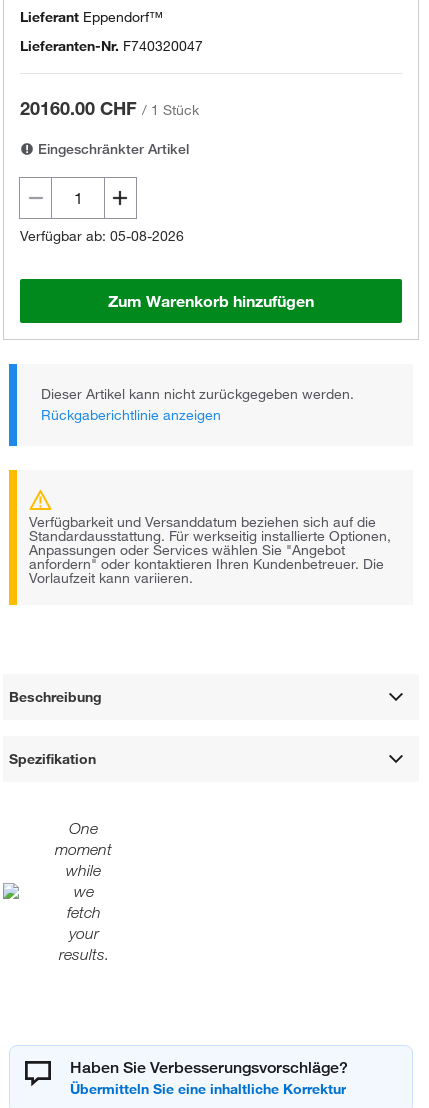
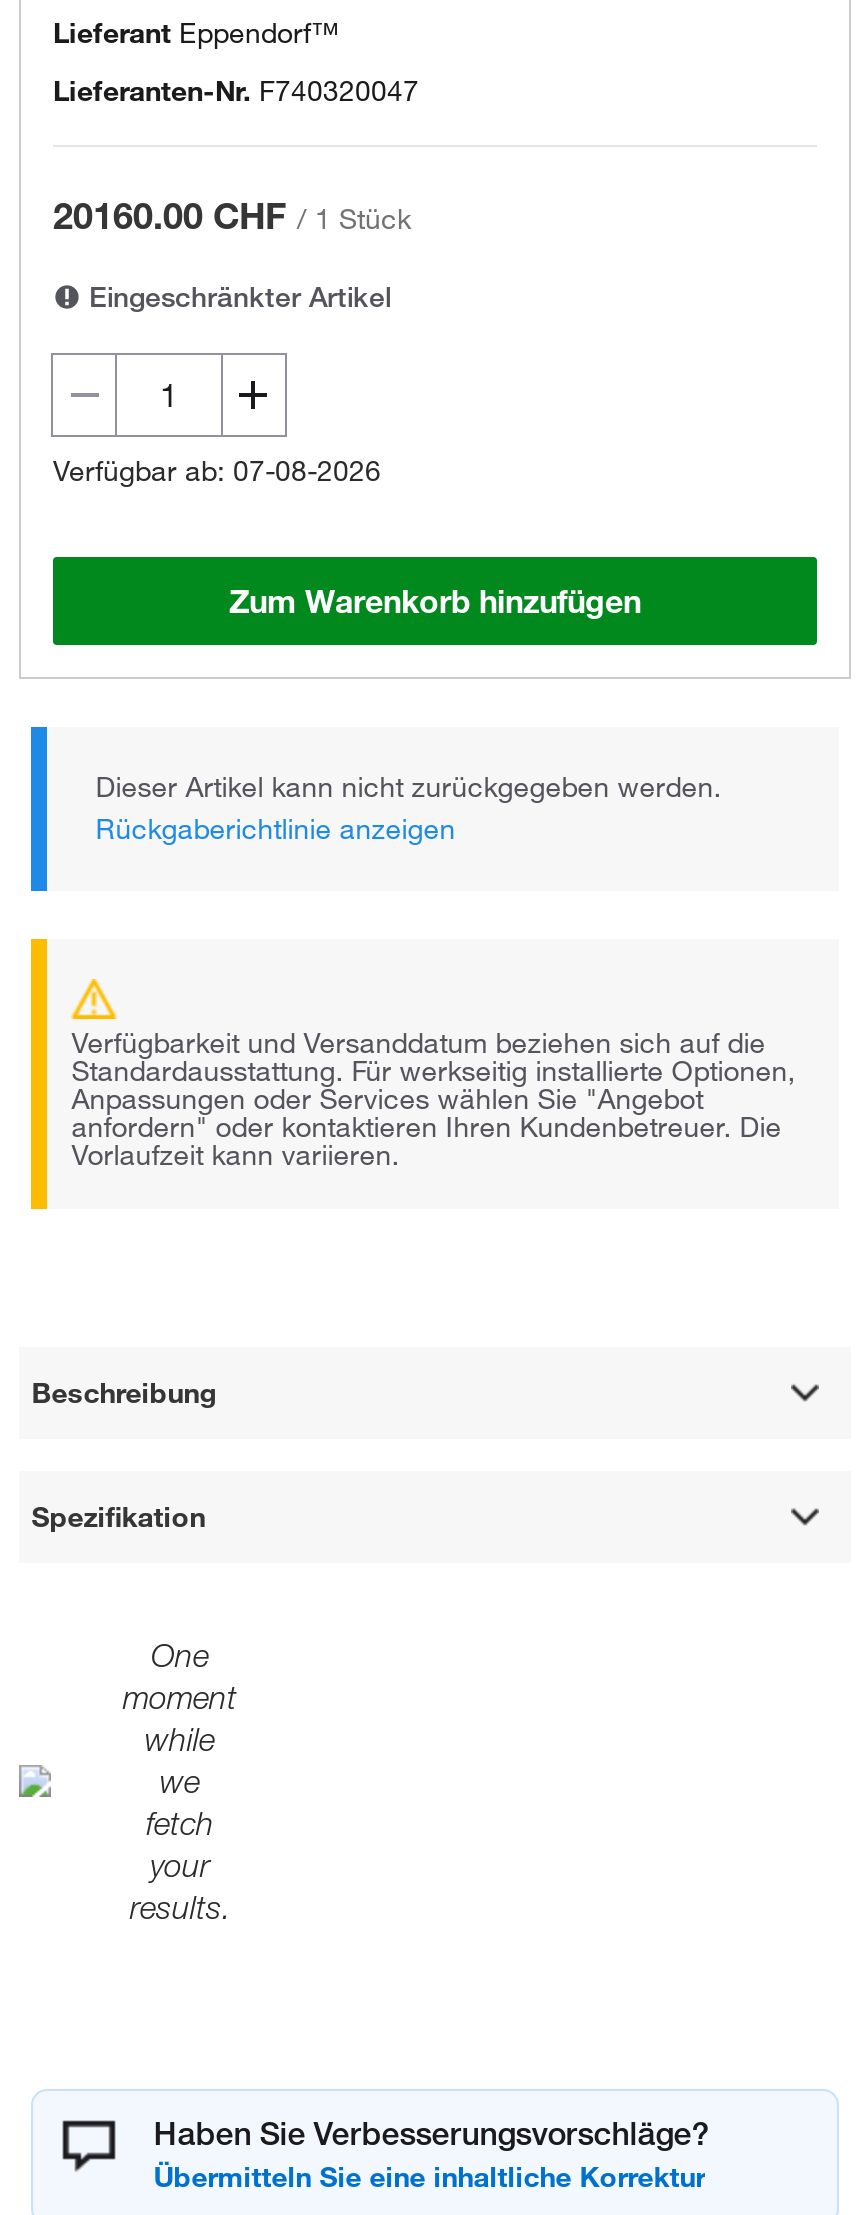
[20,227,184,245] Verfügbar ab: 05-08-2026 -> [53,453,381,489] Verfügbar ab: 07-08-2026

